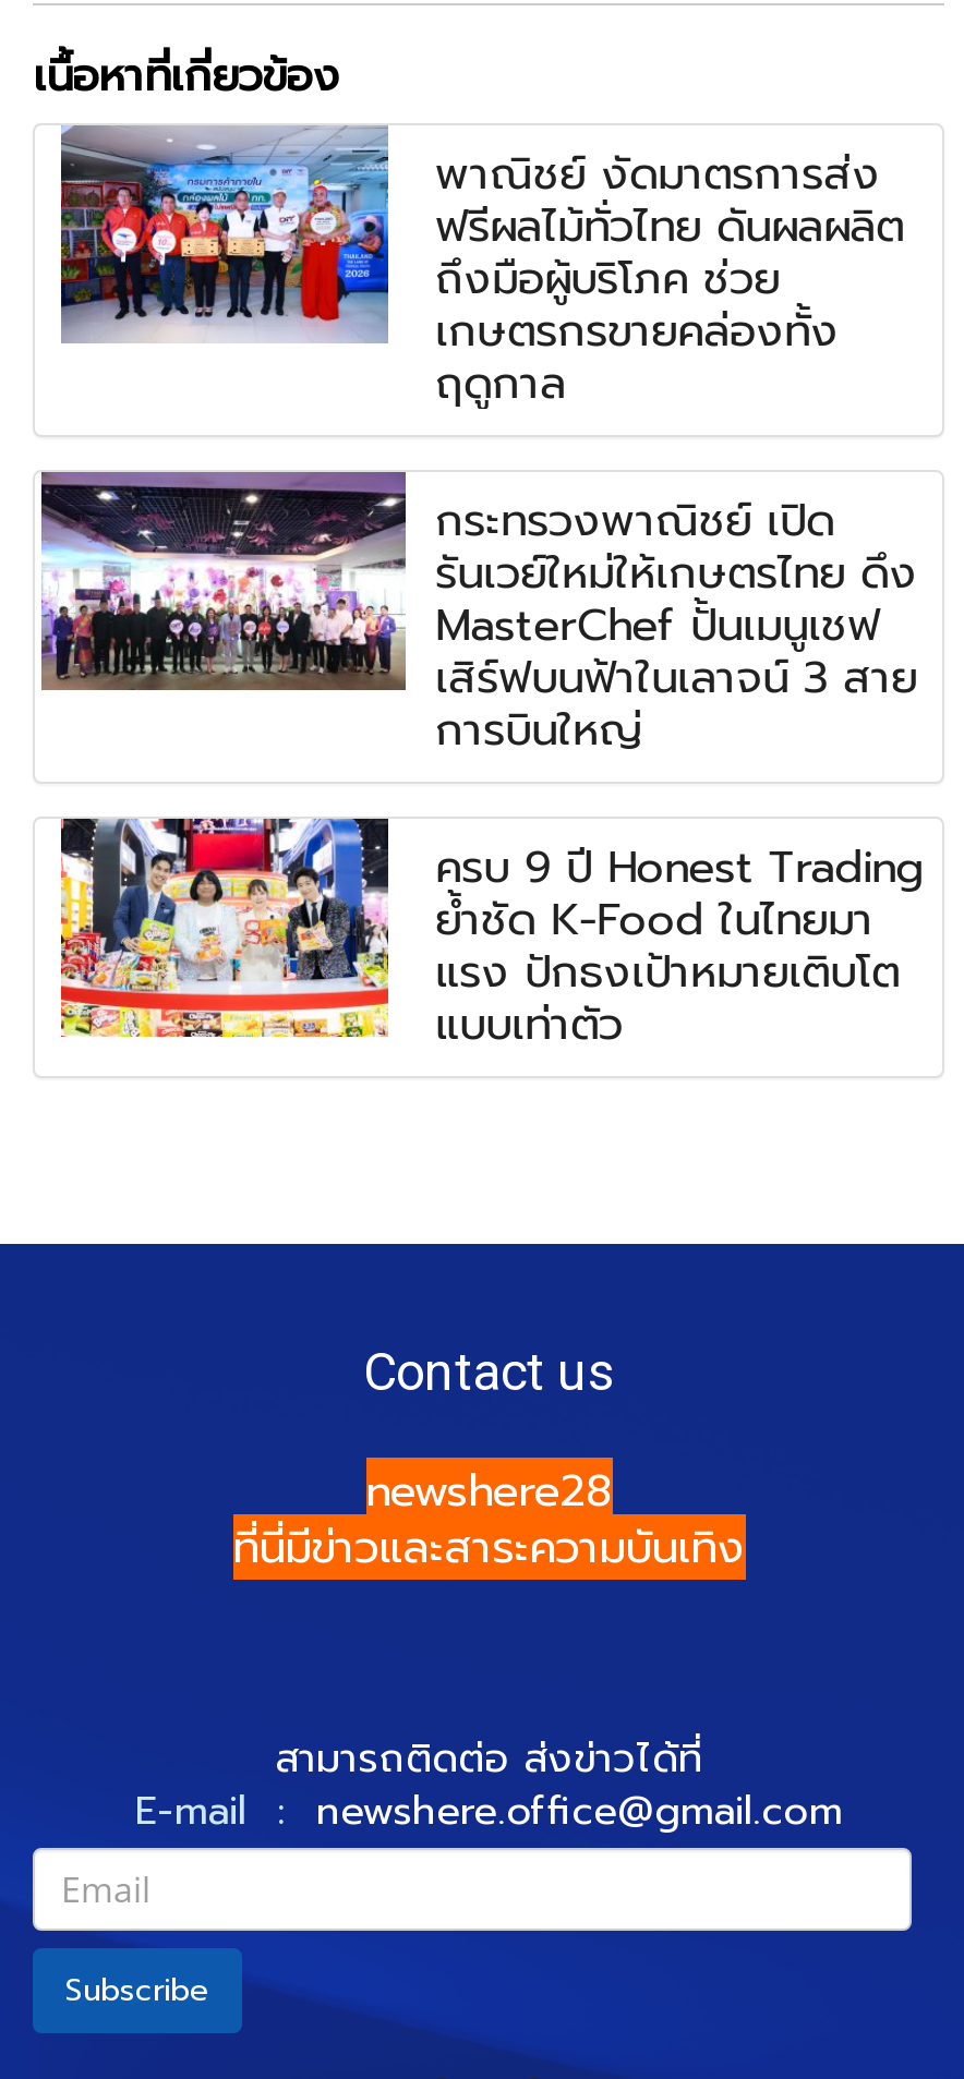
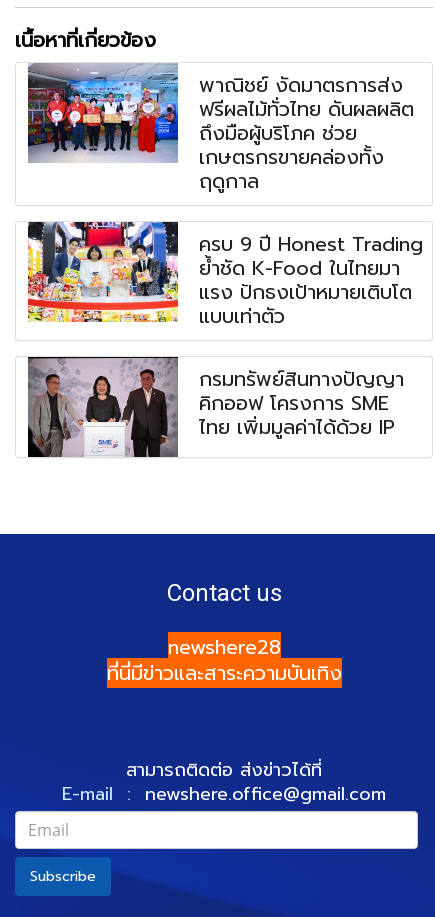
[39,470,917,762] [image] | กระทรวงพาณิชย์ เปิด | รันเวย์ใหม่ให้เกษตรไทย ดึง | MasterChef ปั้นเมนูเชฟ | เสิร์ฟบนฟ้าในเลาจน์ 3 สาย | การบินใหญ่ -> none
moved [57,814,923,1056] -> [26,220,423,331]: [image] | ครบ 9 ปี Honest Trading | ย้ำชัด K-Food ในไทยมา | แรง ปักธงเป้าหมายเติบโต | แบบเท่าตัว
none -> [27,356,404,458] [image] | กรมทรัพย์สินทางปัญญา | คิกออฟ โครงการ SME | ไทย เพิ่มมูลค่าได้ด้วย IP

